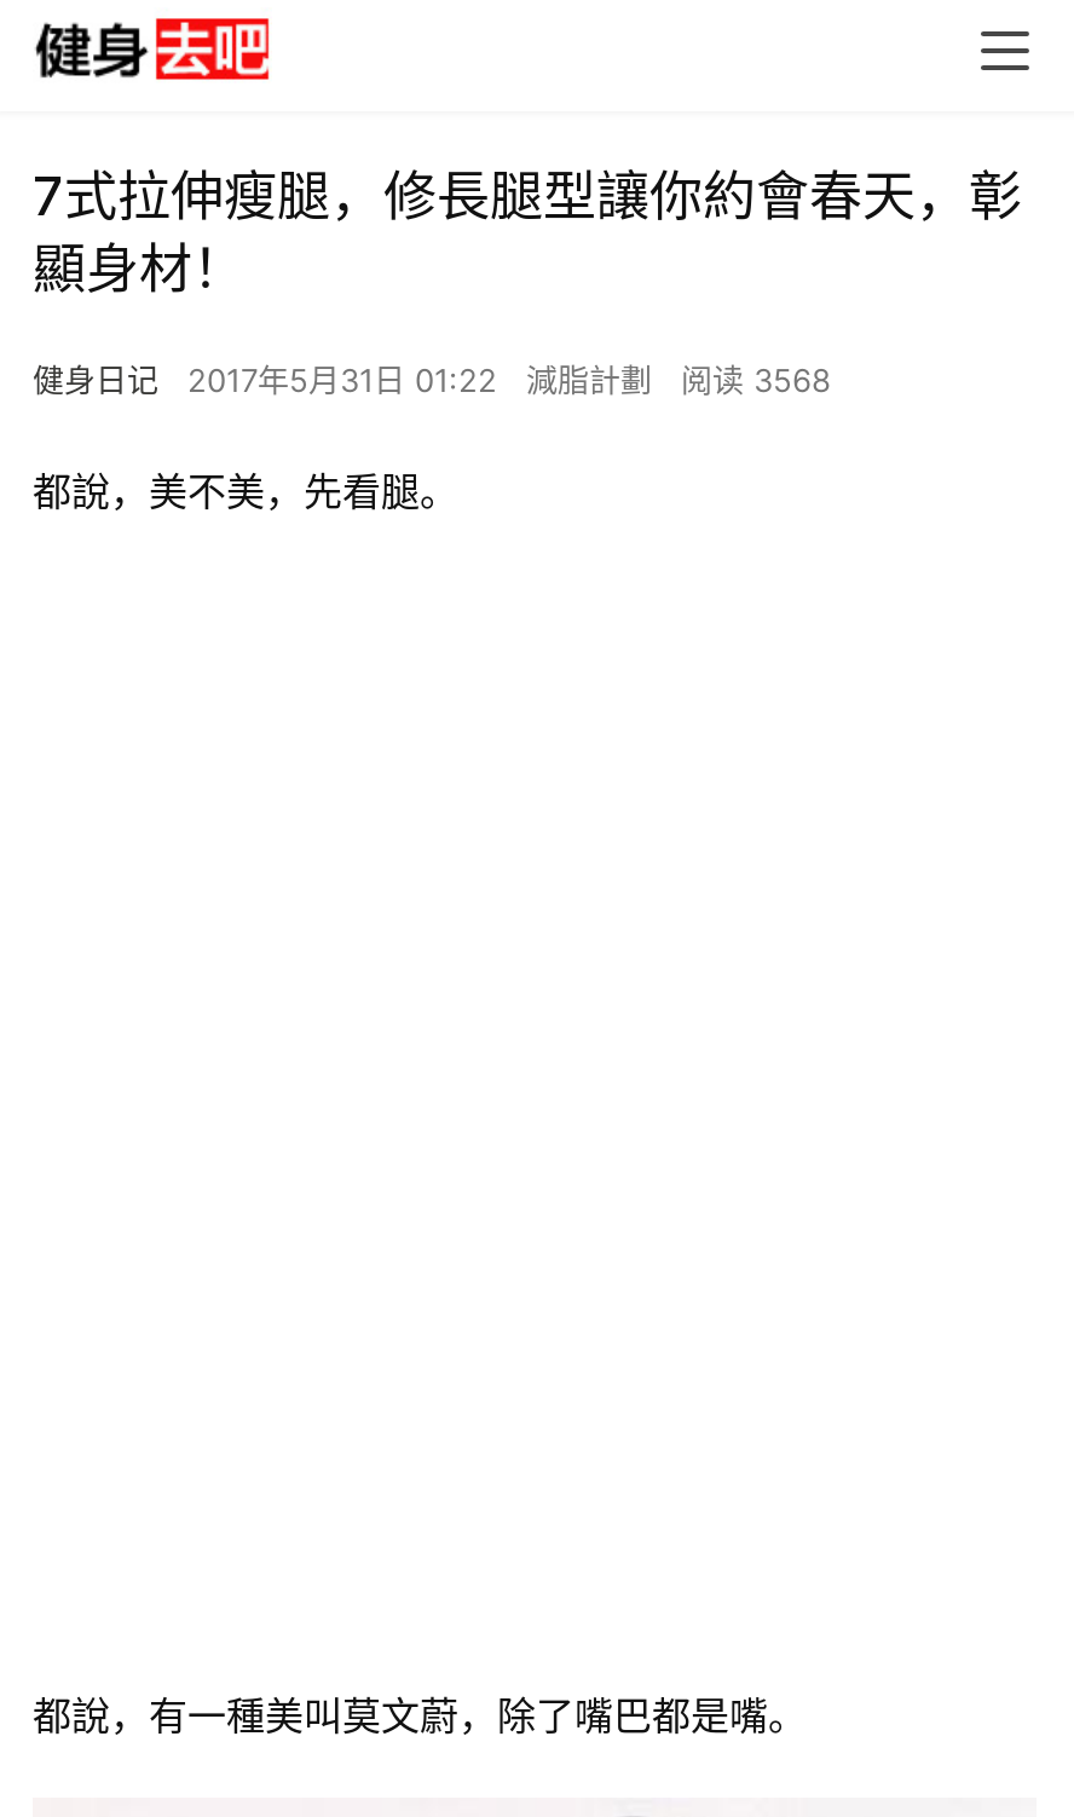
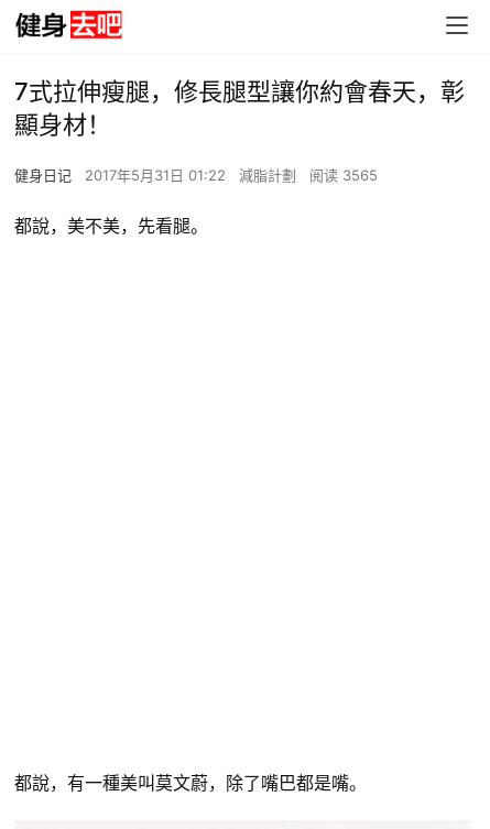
[33,360,831,399] 健身日记 2017年5月31日 01:22 減脂計劃 阅读 3568 -> [14,166,378,184] 健身日记 2017年5月31日 01:22 減脂計劃 阅读 3565

